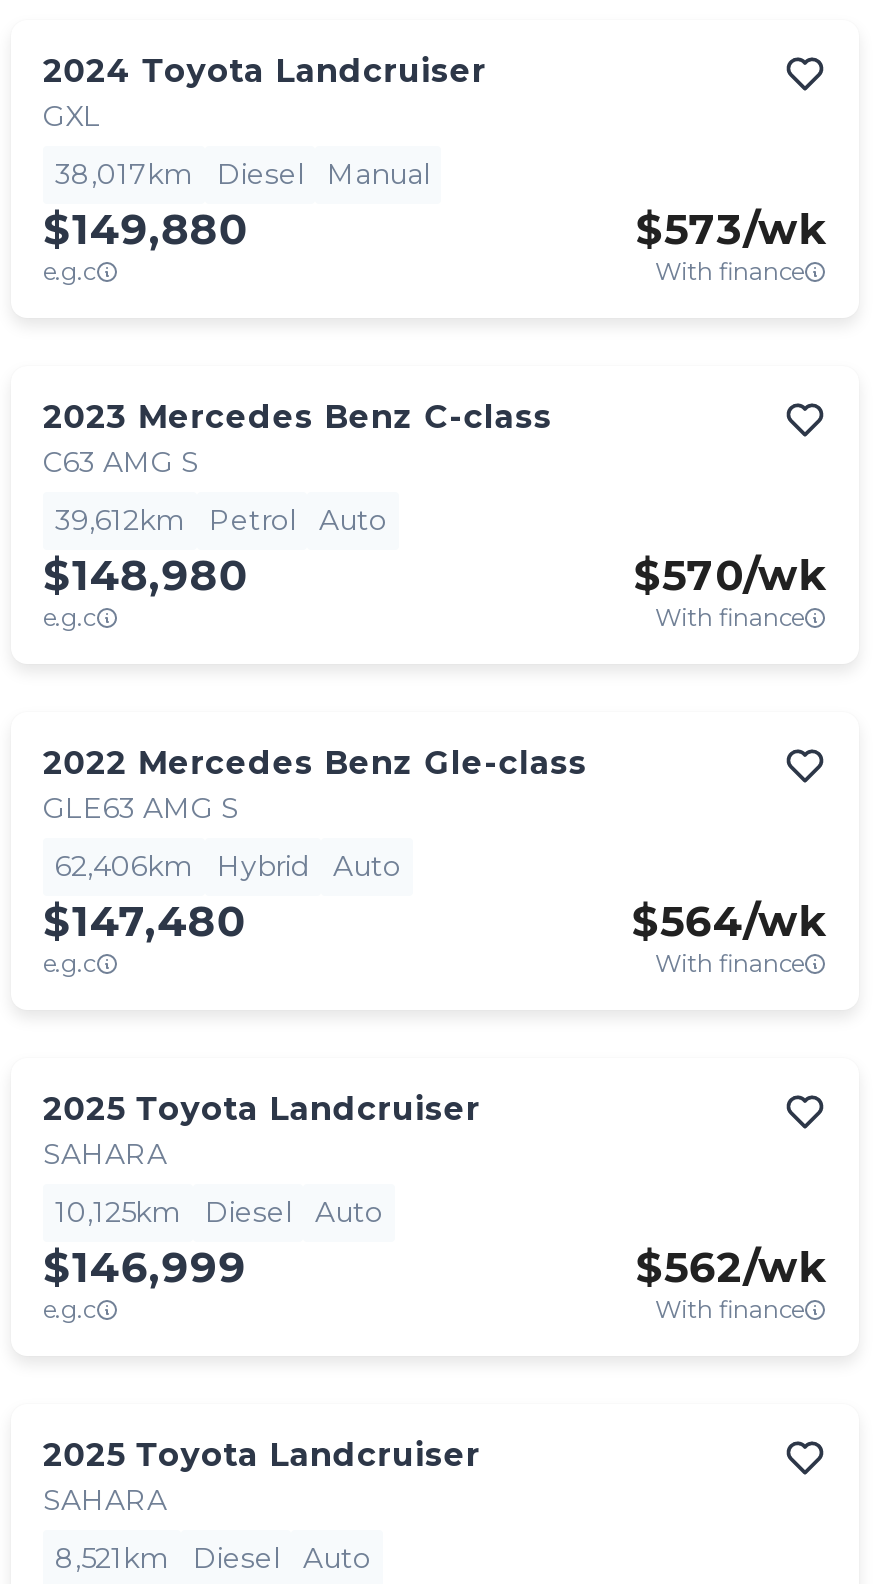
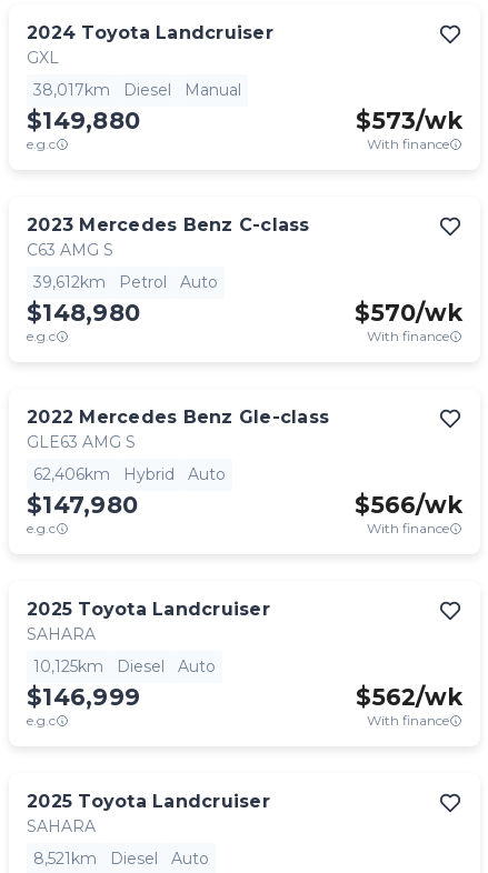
[43,896,245,946] $147,480 -> [27,491,138,519] $147,980
[631,896,827,946] $564/wk -> [355,491,462,519] $566/wk

